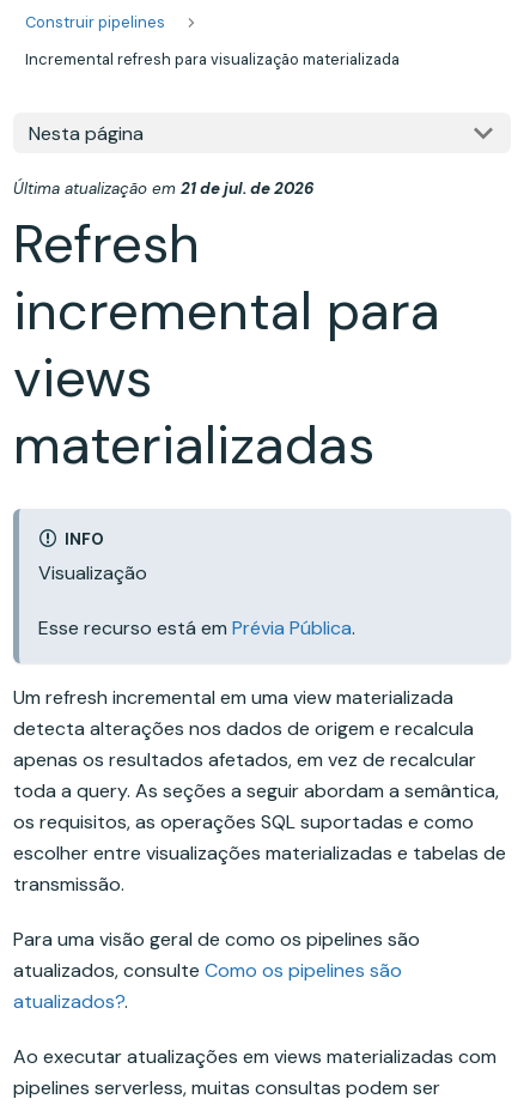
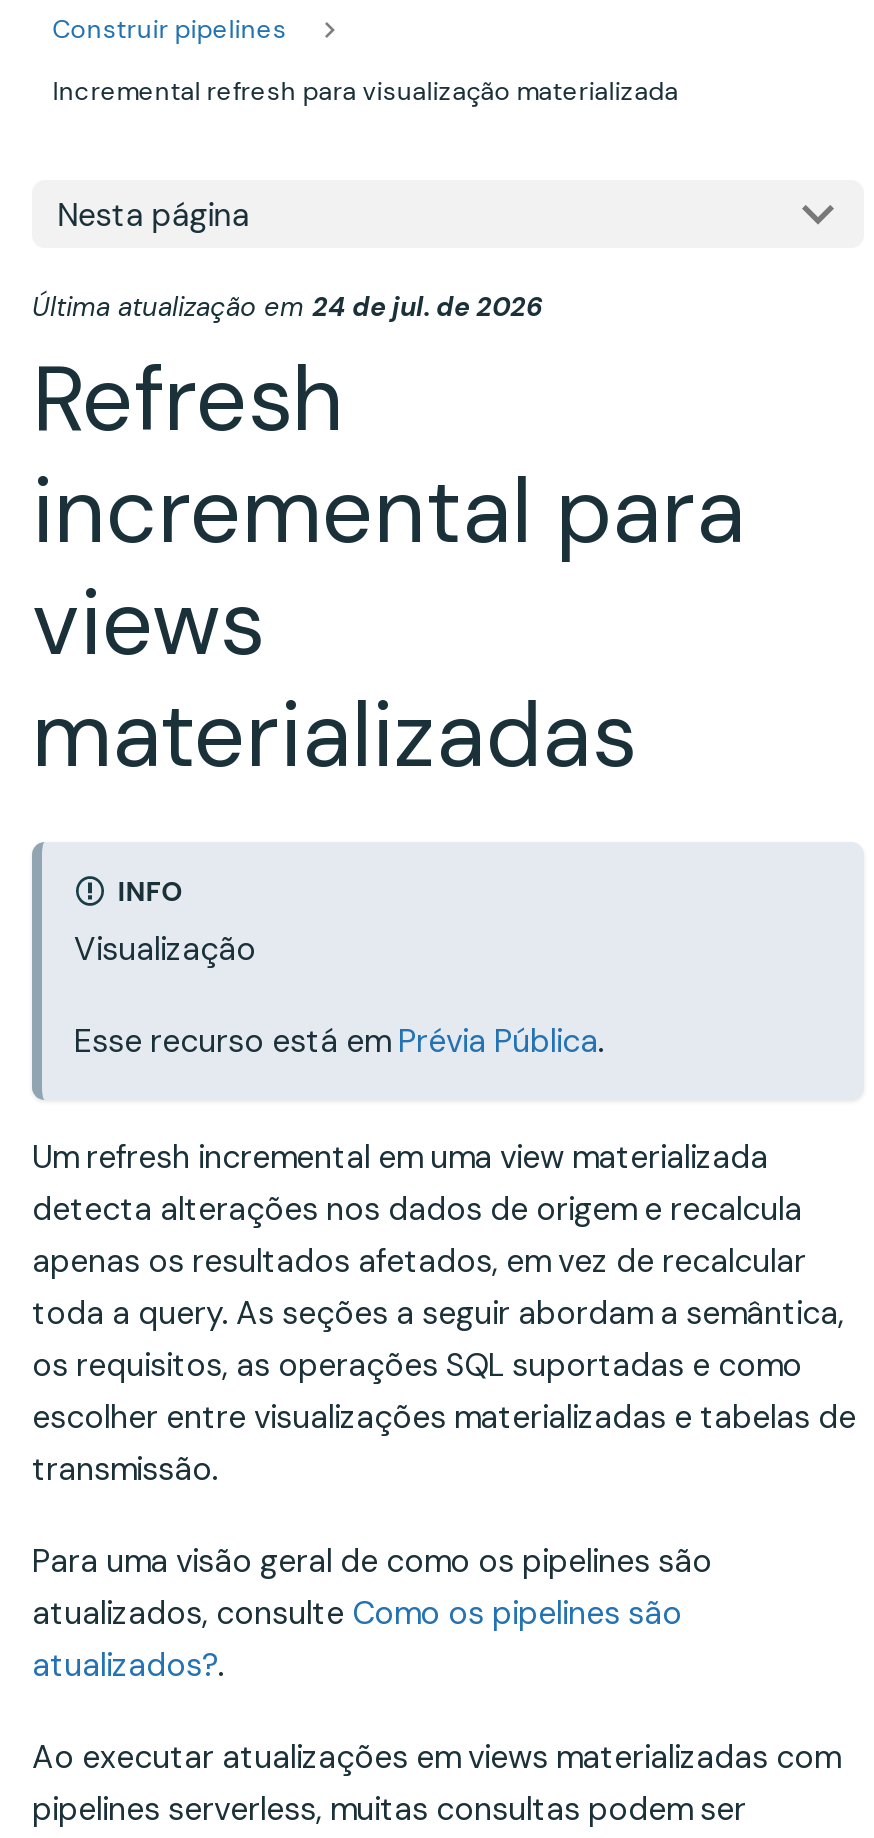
[13,179,313,199] Última atualização em 21 de jul. de 2026 -> [32,290,542,324] Última atualização em 24 de jul. de 2026

